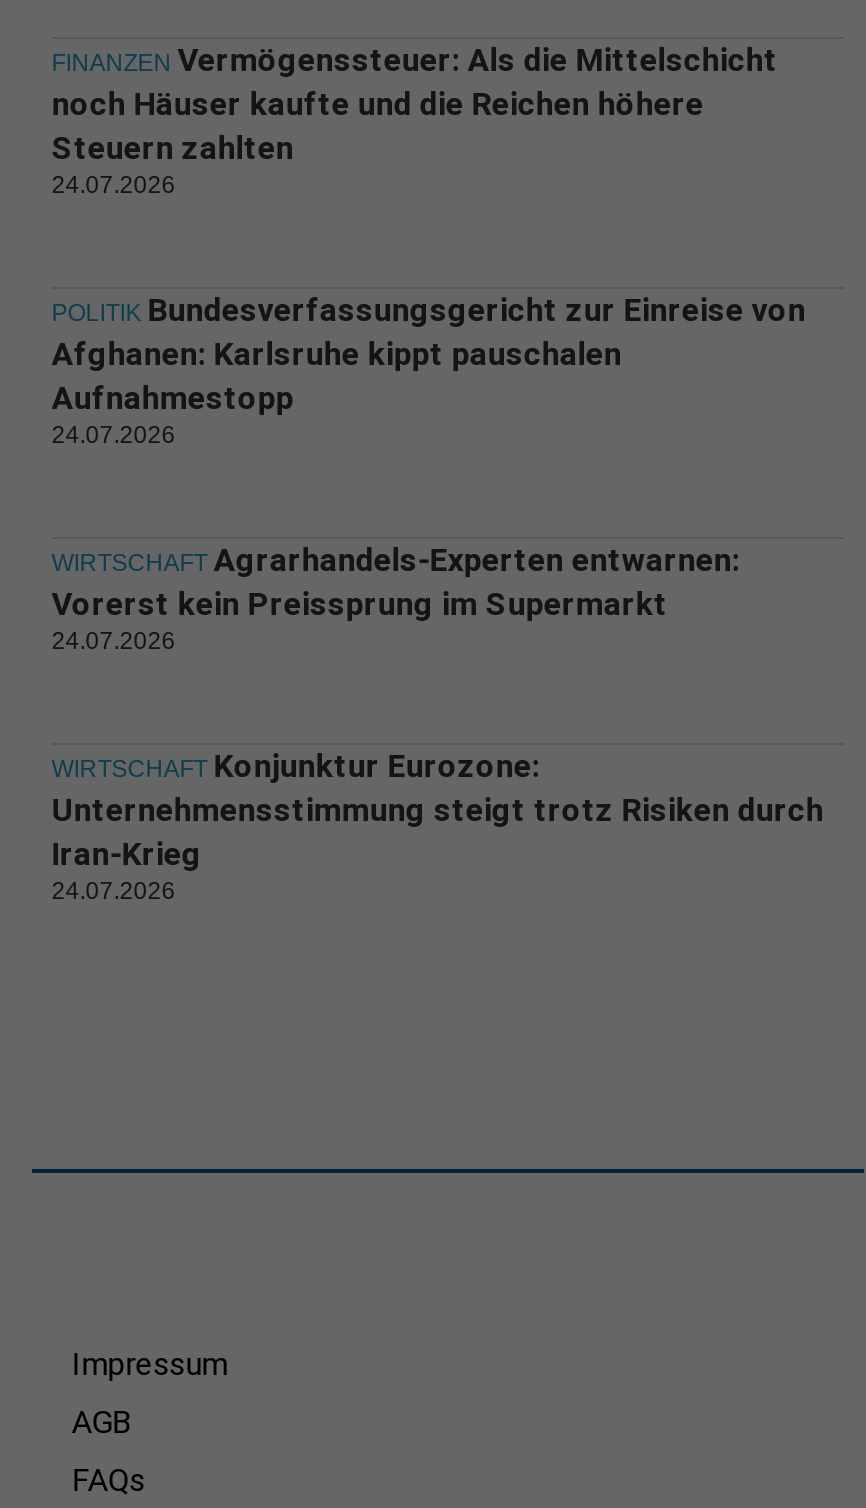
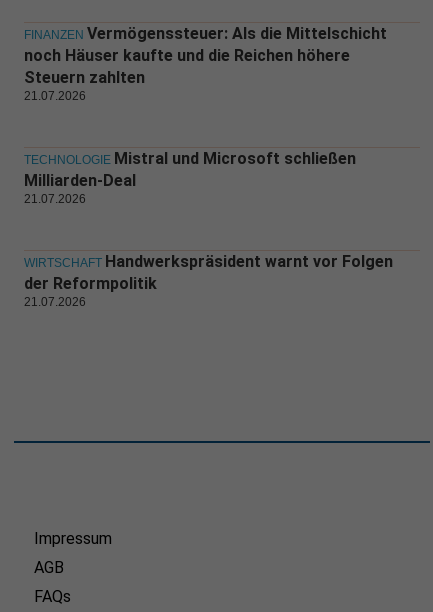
[51,171,823,905] 24.07.2026 | POLITIK Bundesverfassungsgericht zur Einreise von | Afghanen: Karlsruhe kippt pauschalen | Aufnahmestopp | 24.07.2026 | WIRTSCHAFT Agrarhandels-Experten entwarnen: | Vorerst kein Preissprung im Supermarkt | 24.07.2026 | WIRTSCHAFT Konjunktur Eurozone: | Unternehmensstimmung steigt trotz Risiken durch | Iran-Krieg | 24.07.2026 -> [24,89,393,309] 21.07.2026 | TECHNOLOGIE Mistral und Microsoft schließen | Milliarden-Deal | 21.07.2026 | WIRTSCHAFT Handwerkspräsident warnt vor Folgen | der Reformpolitik | 21.07.2026

